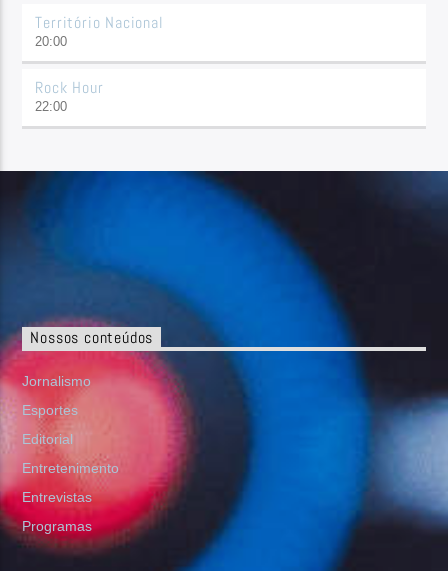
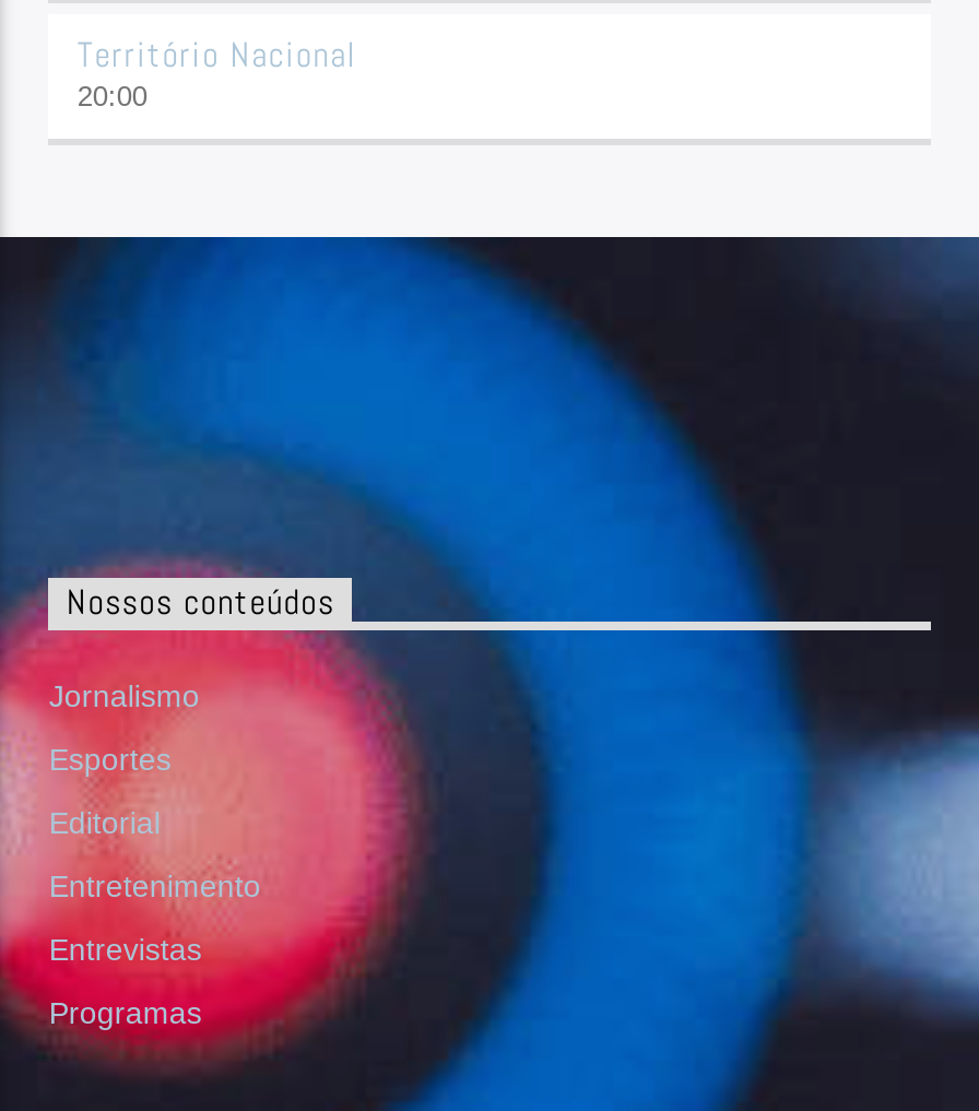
[35,77,104,114] Rock Hour | 22:00 -> none

